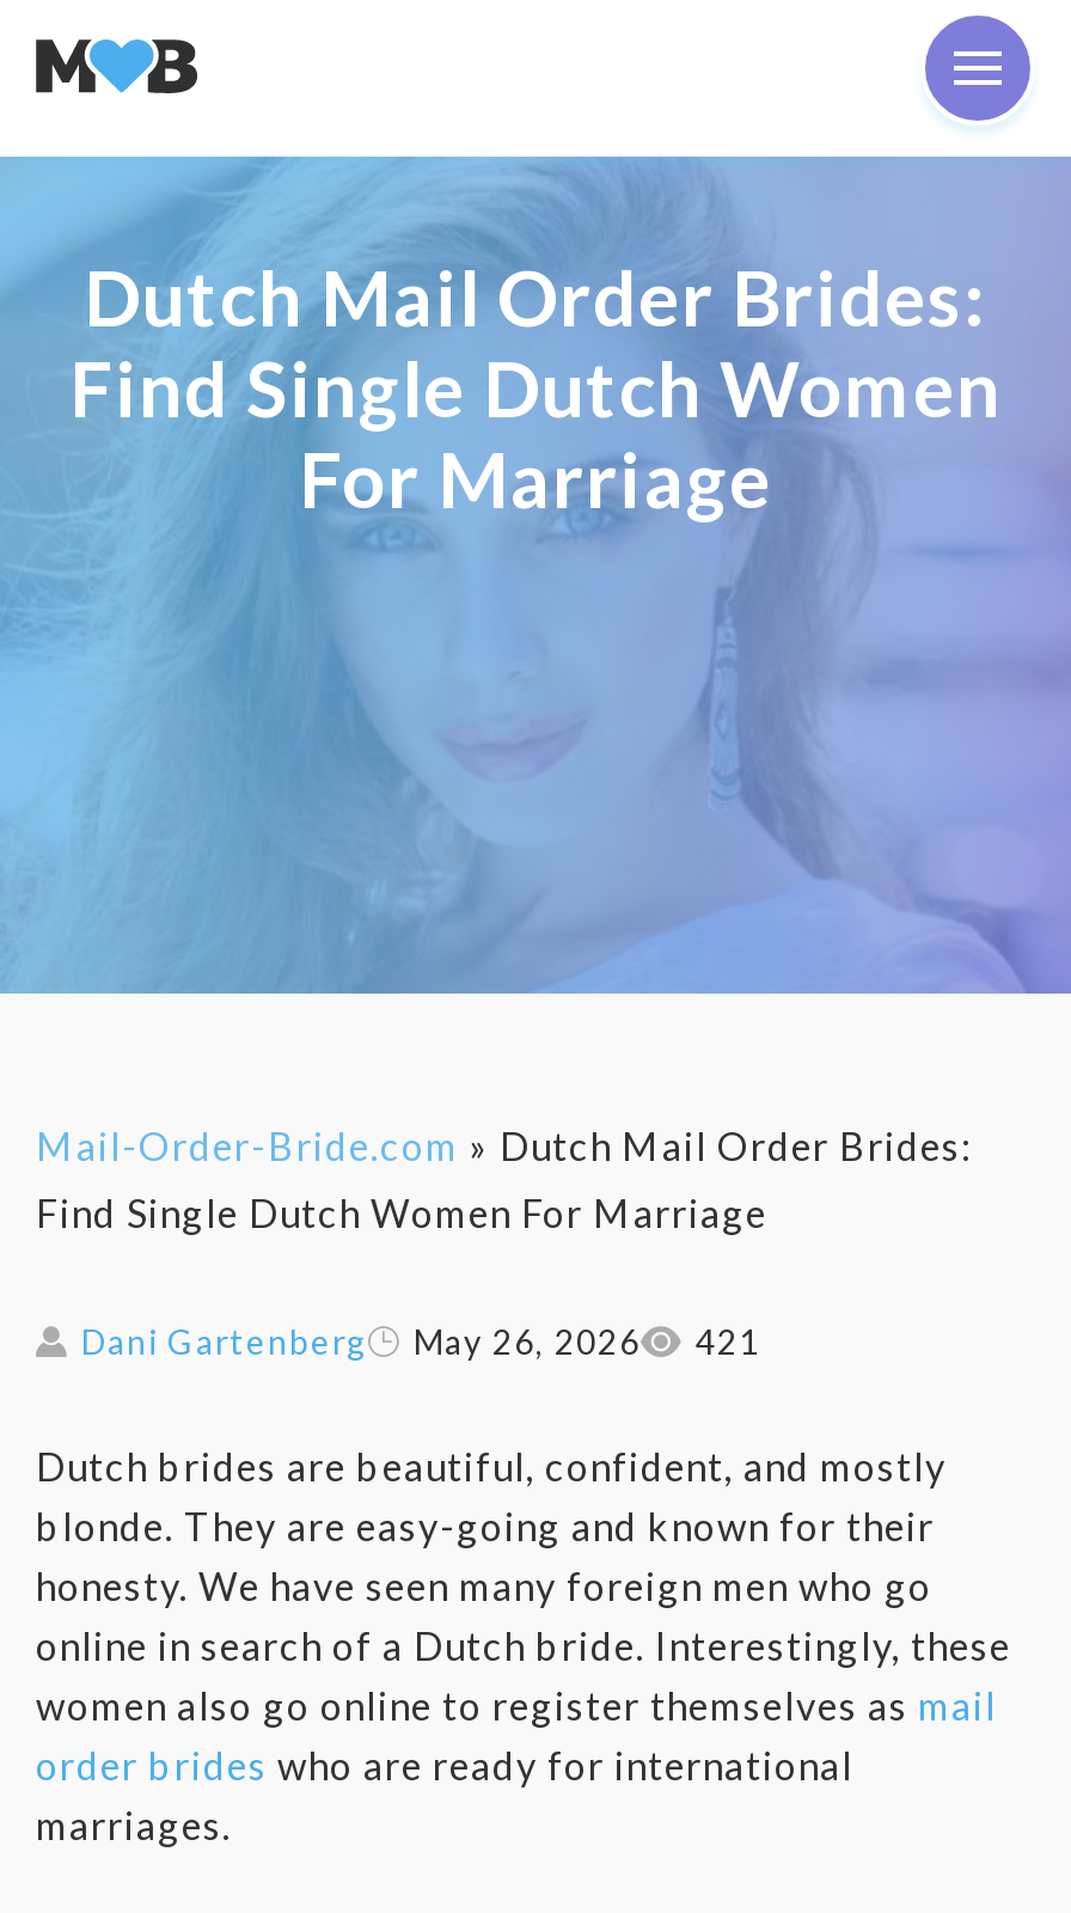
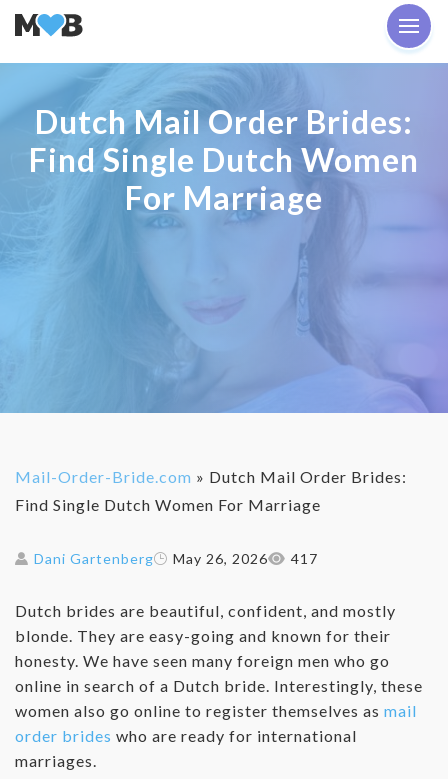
[81,1321,760,1362] Dani Gartenberg May 26, 2026 421 -> [34,550,318,567] Dani Gartenberg May 26, 2026 417

